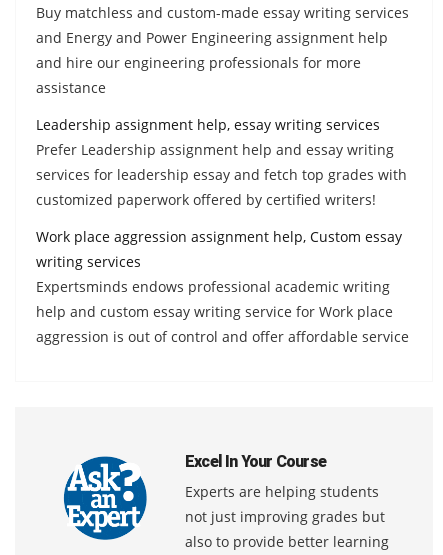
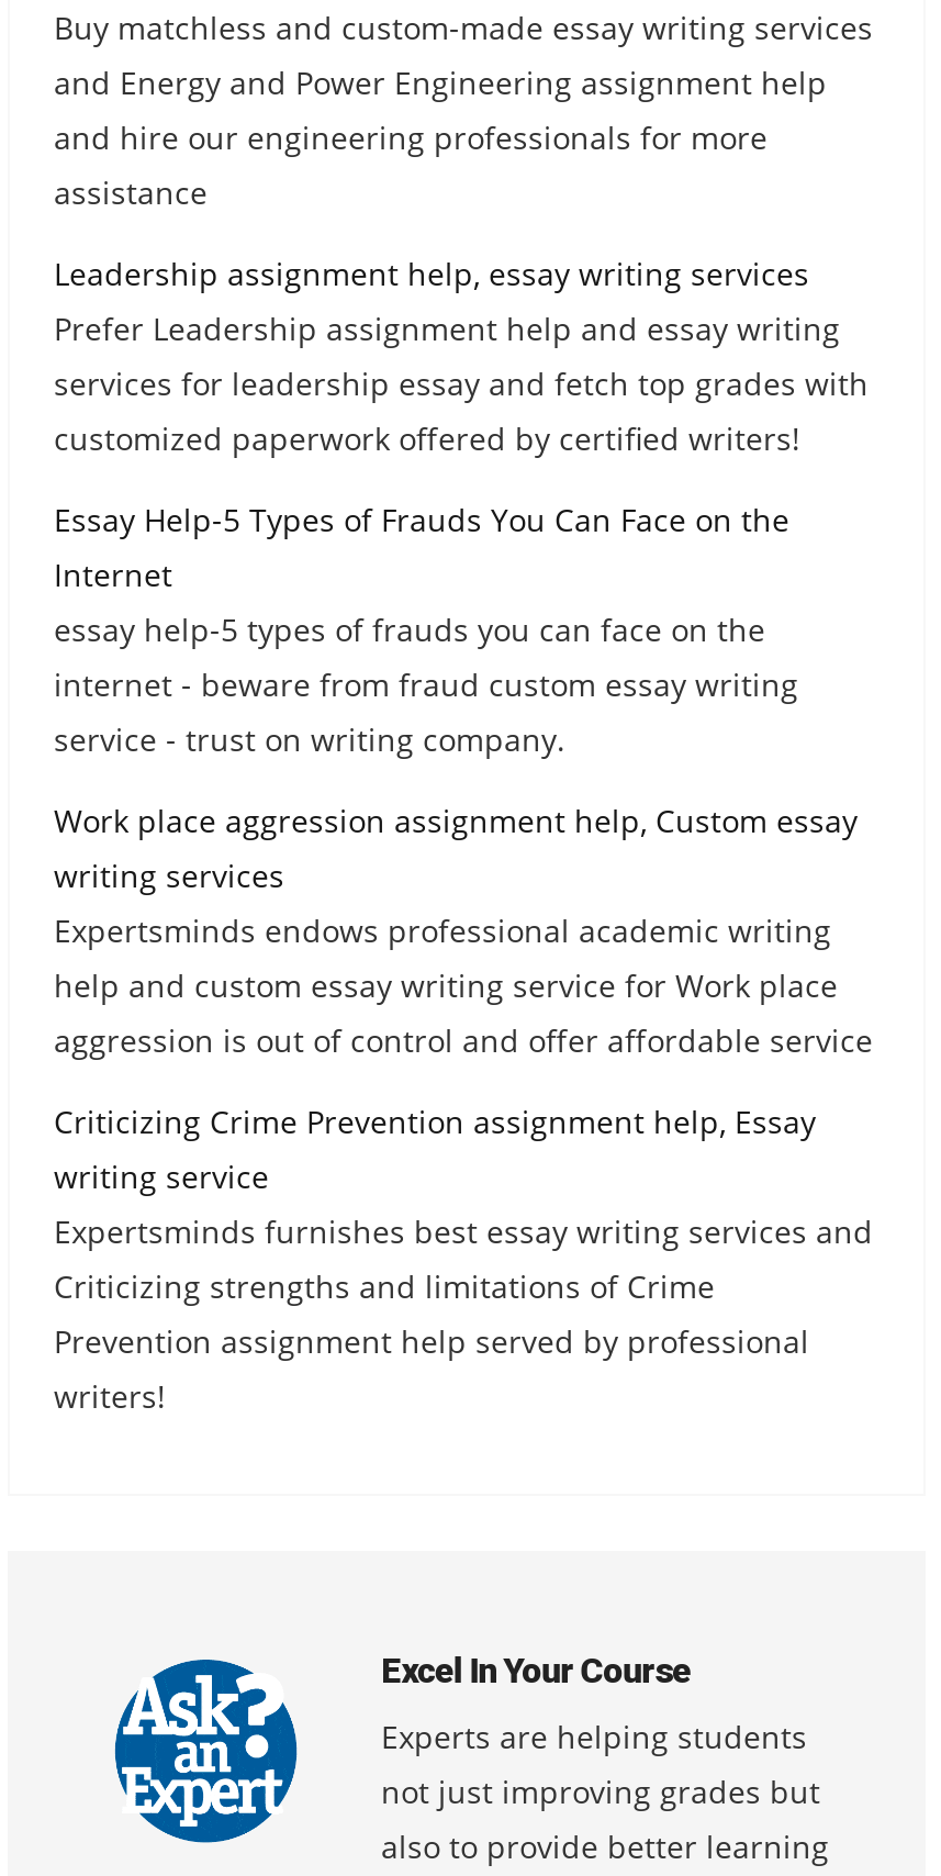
none -> [54,498,798,759] Essay Help-5 Types of Frauds You Can Face on the | Internet | essay help-5 types of frauds you can face on the | internet - beware from fraud custom essay writing | service - trust on writing company.
none -> [54,1100,873,1416] Criticizing Crime Prevention assignment help, Essay | writing service | Expertsminds furnishes best essay writing services and | Criticizing strengths and limitations of Crime | Prevention assignment help served by professional | writers!

